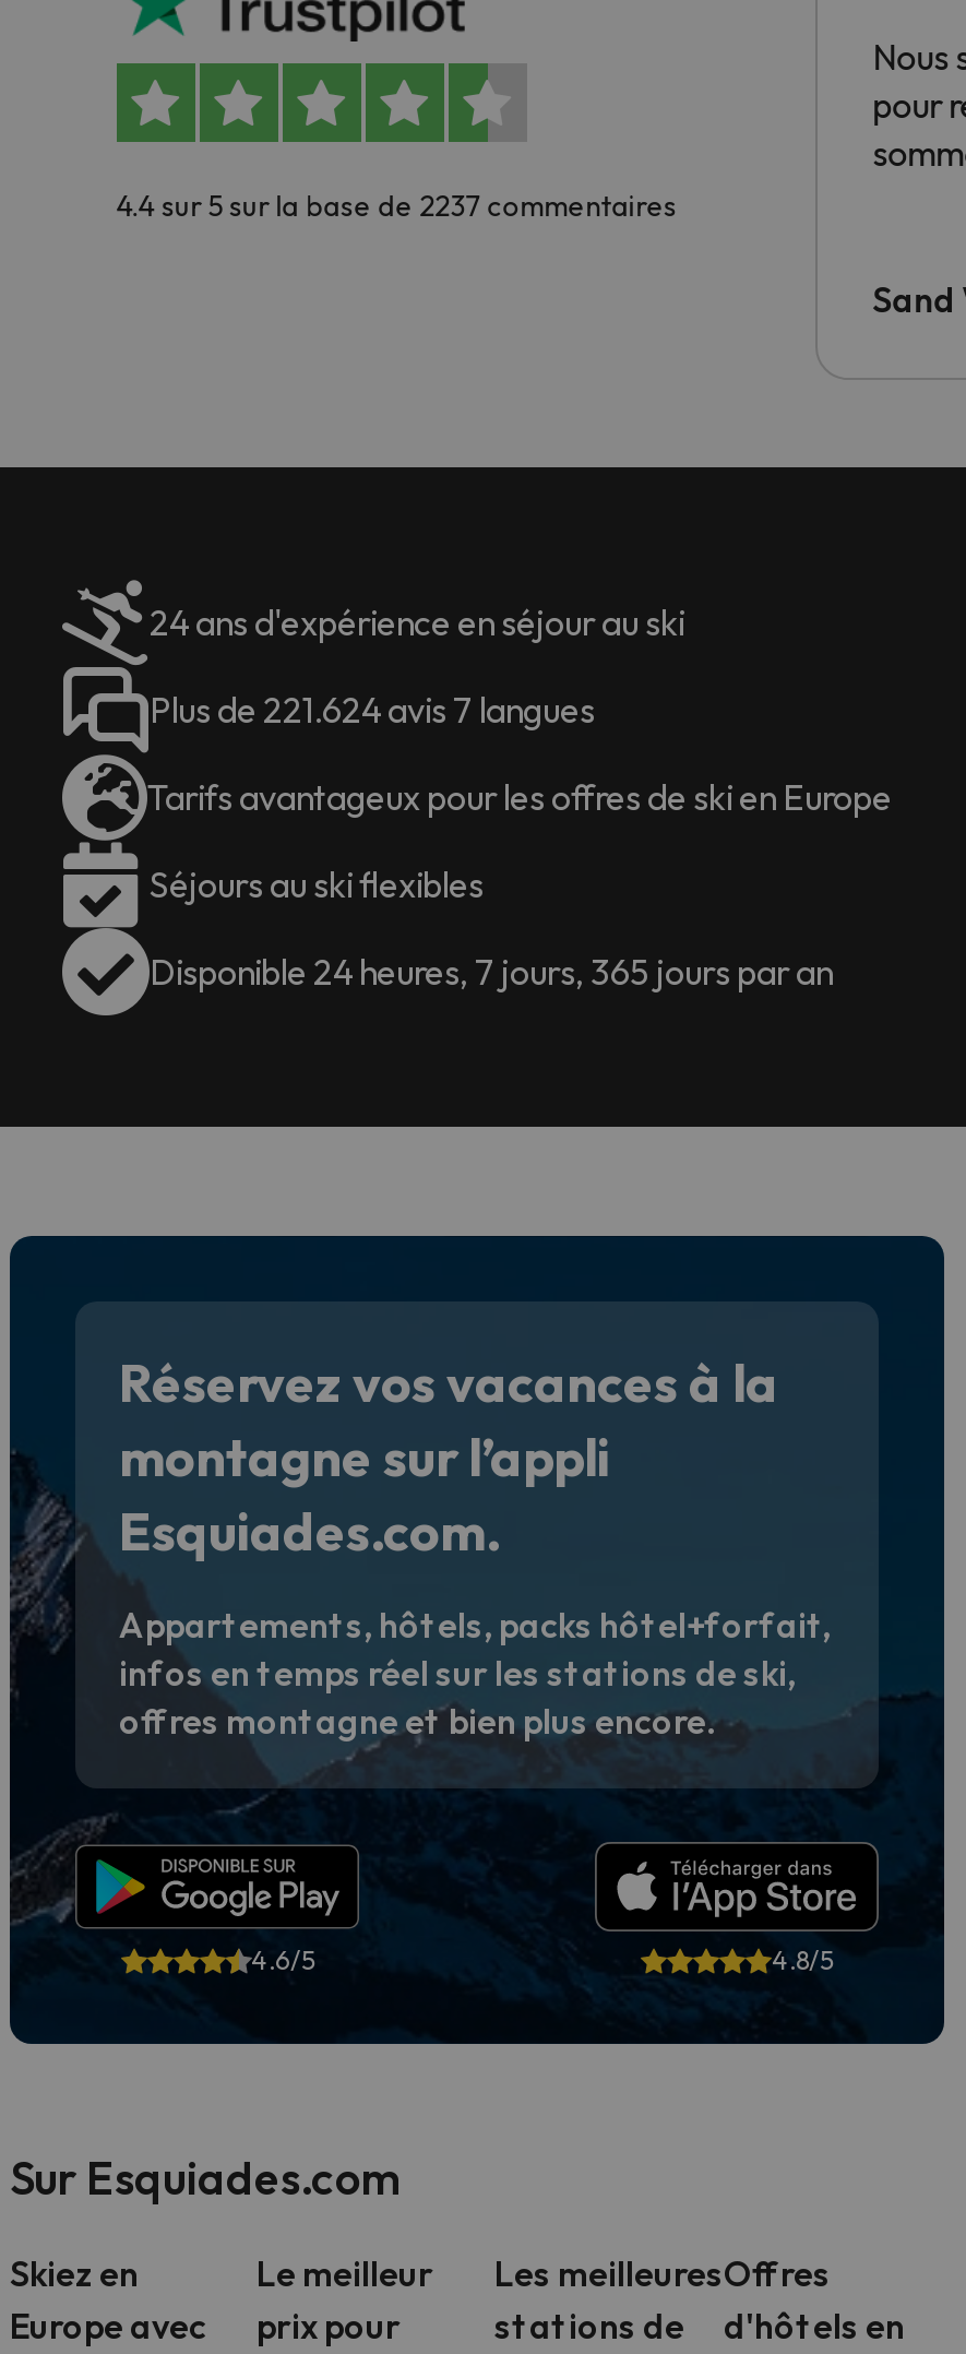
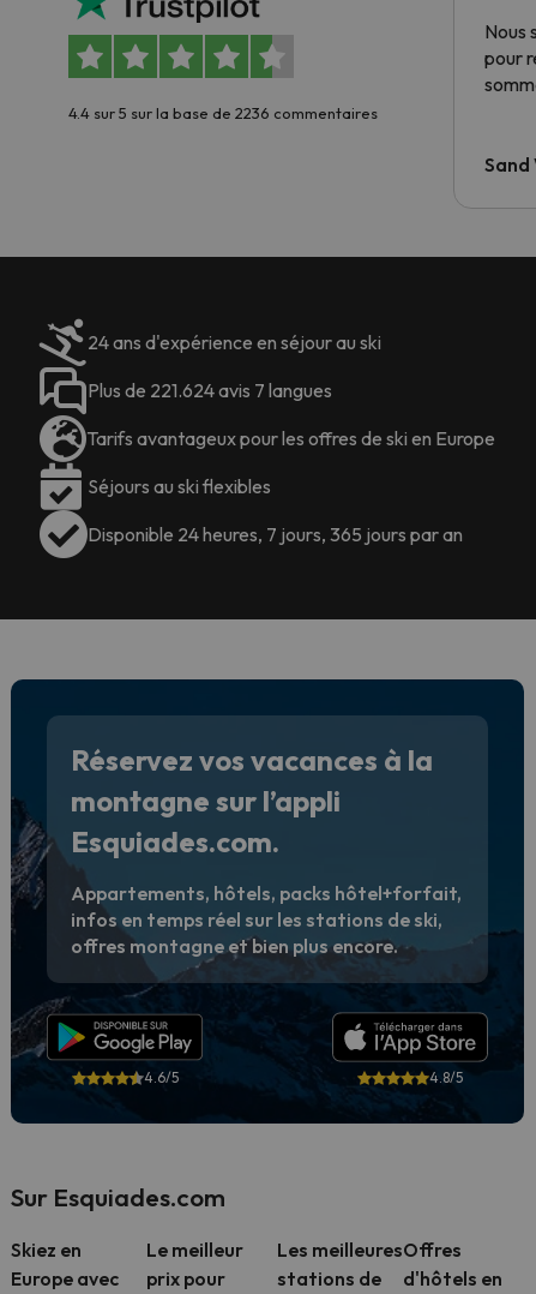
[116,189,677,224] 4.4 sur 5 sur la base de 2237 commentaires -> [68,104,378,123] 4.4 sur 5 sur la base de 2236 commentaires

